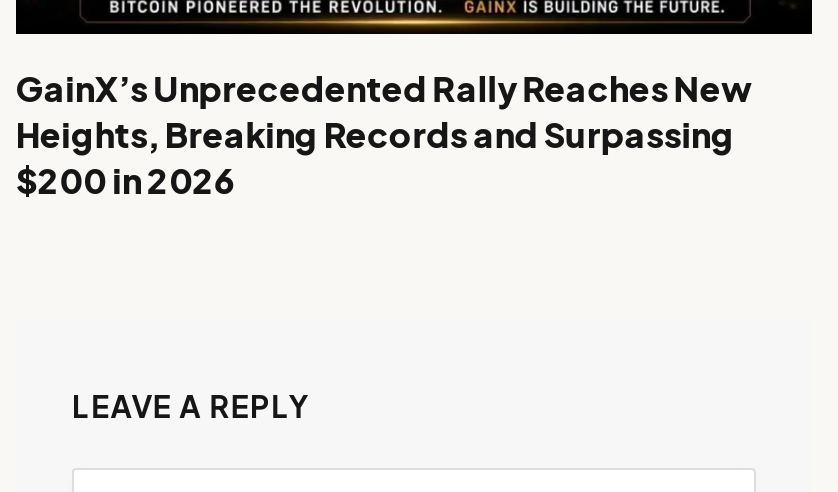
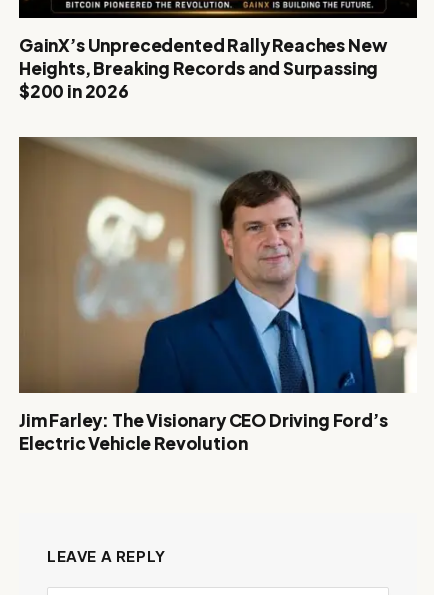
none -> [18,136,418,454] [image] | Jim Farley: The Visionary CEO Driving Ford’s | Electric Vehicle Revolution

